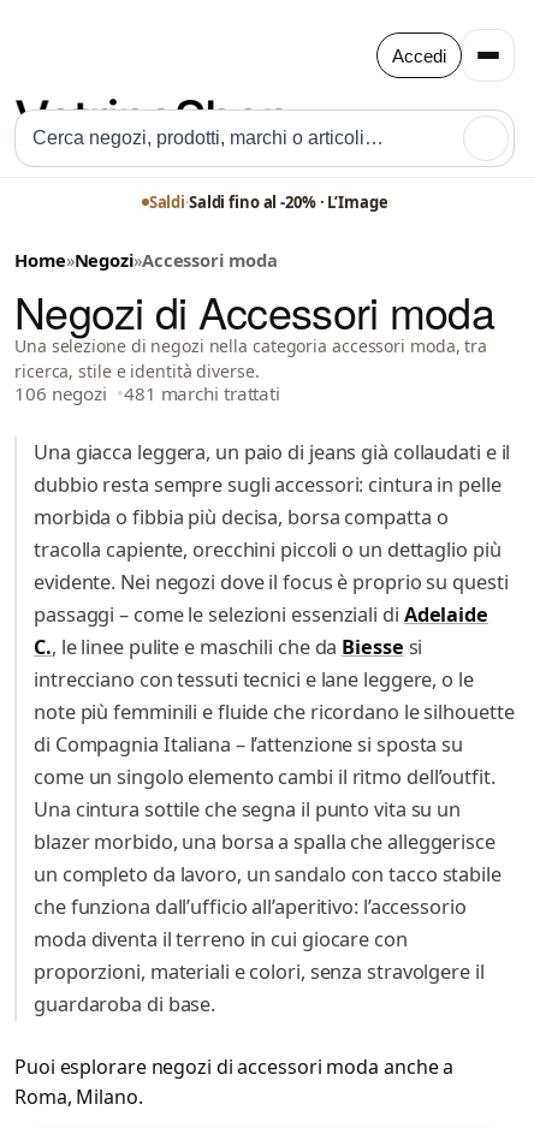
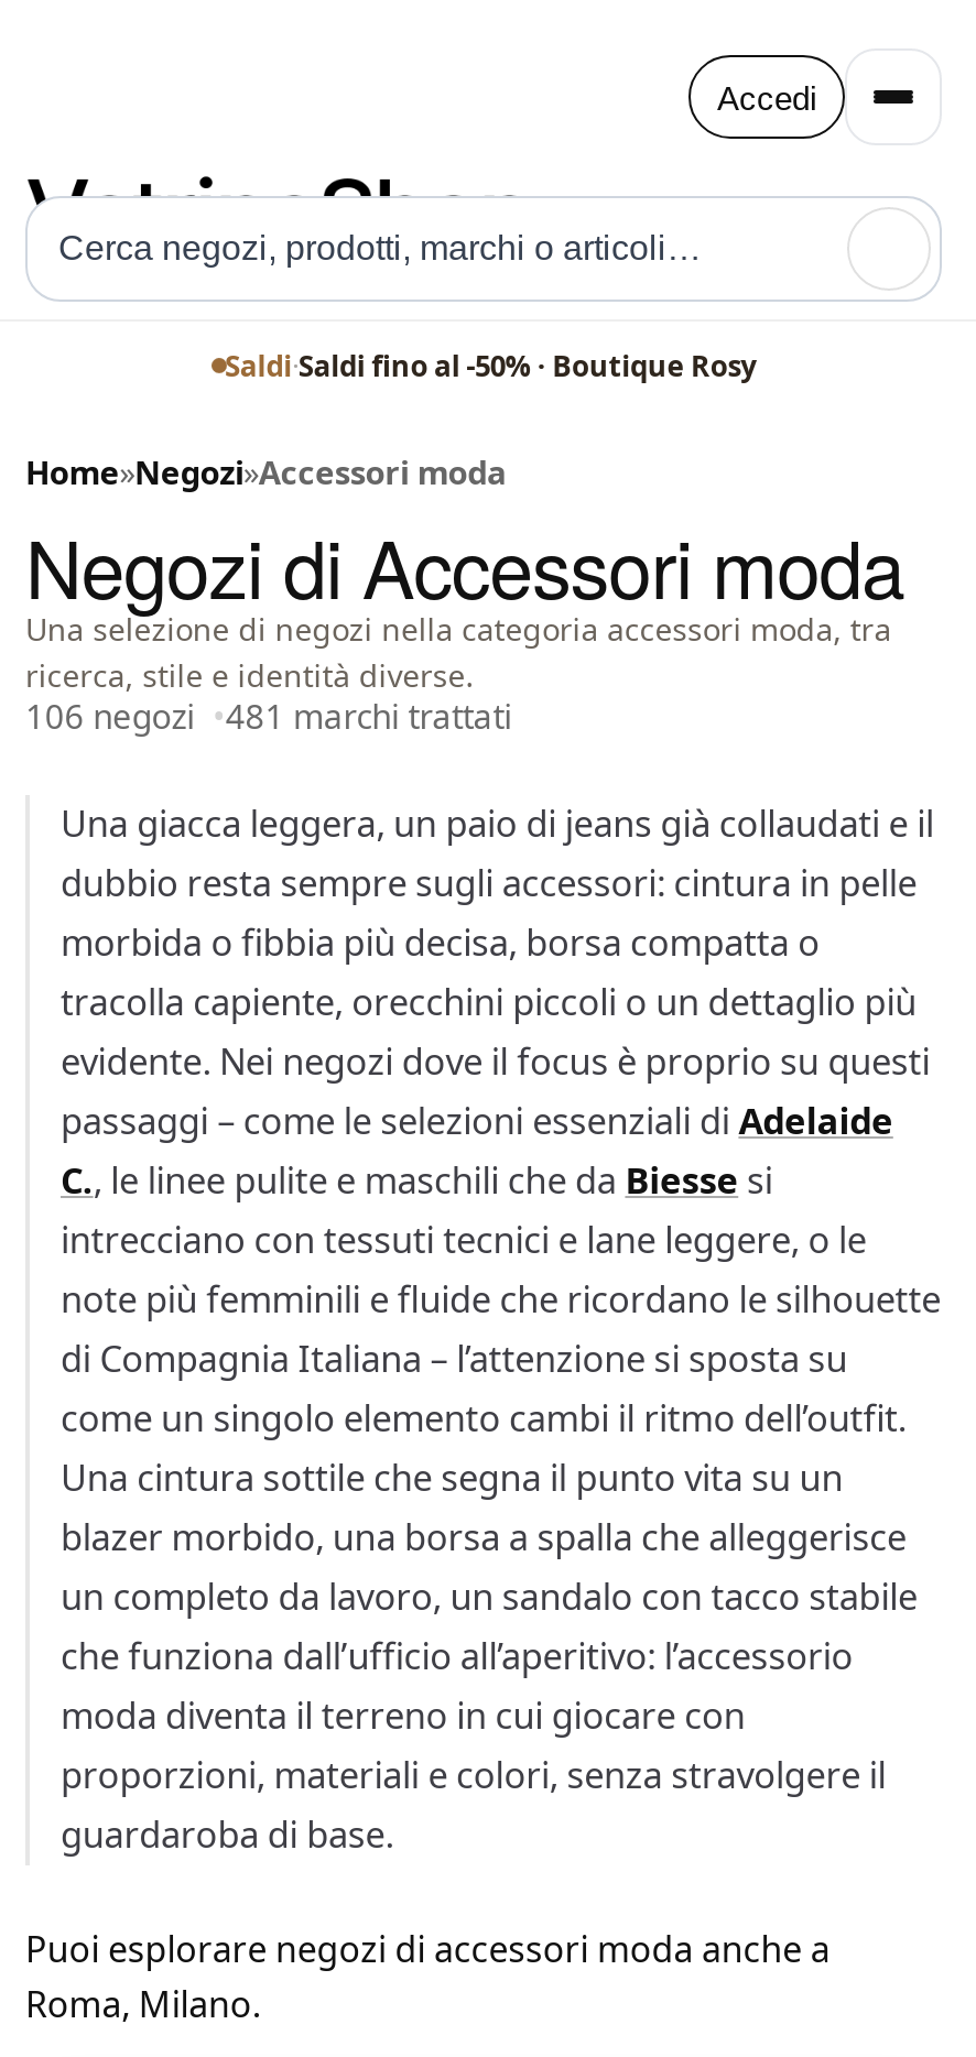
[149,191,388,212] Saldi·Saldi fino al -20% · L’Image -> [225,345,756,385] Saldi·Saldi fino al -50% · Boutique Rosy

